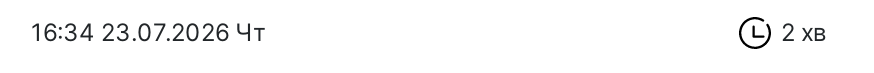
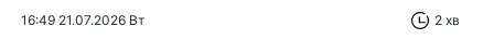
[31,18,265,48] 16:34 23.07.2026 Чт -> [21,11,144,28] 16:49 21.07.2026 Вт

